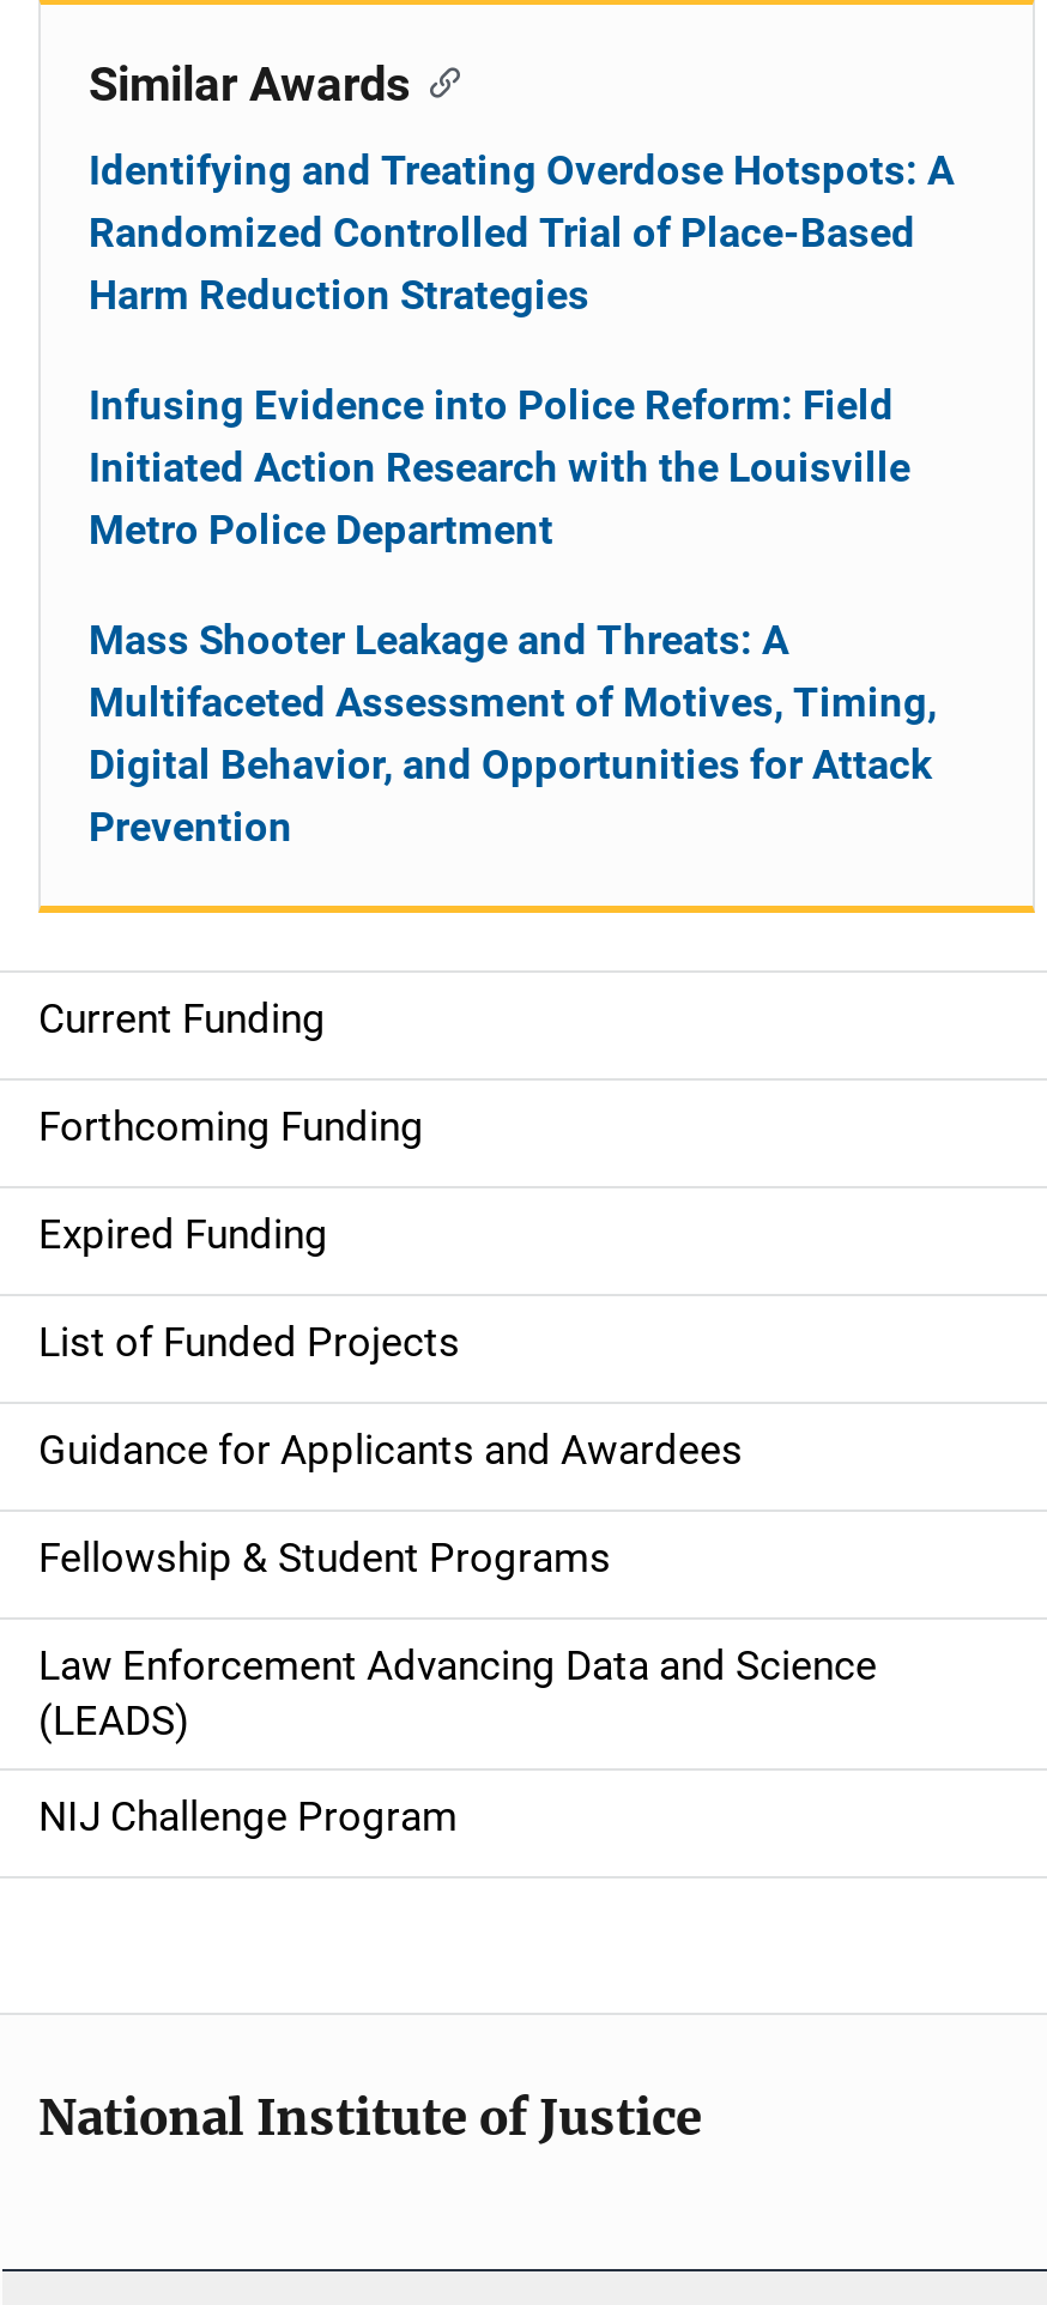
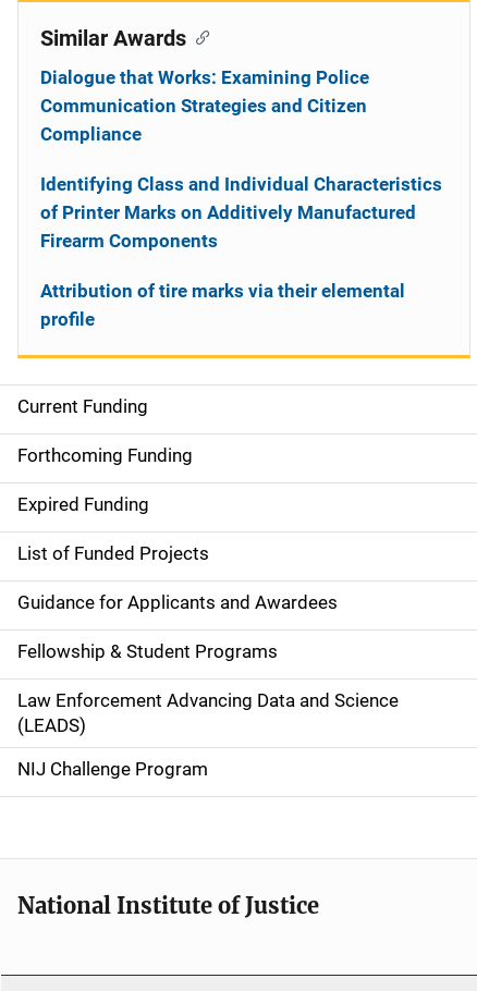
[89,146,954,319] Identifying and Treating Overdose Hotspots: A | Randomized Controlled Trial of Place-Based | Harm Reduction Strategies -> [40,66,369,145] Dialogue that Works: Examining Police | Communication Strategies and Citizen | Compliance
[89,381,910,553] Infusing Evidence into Police Reform: Field | Initiated Action Research with the Louisville | Metro Police Department -> [40,173,442,252] Identifying Class and Individual Characteristics | of Printer Marks on Additively Manufactured | Firearm Components
[89,616,937,851] Mass Shooter Leakage and Threats: A | Multifaceted Assessment of Motives, Timing, | Digital Behavior, and Opportunities for Attack | Prevention -> [40,280,405,330] Attribution of tire marks via their elemental | profile

